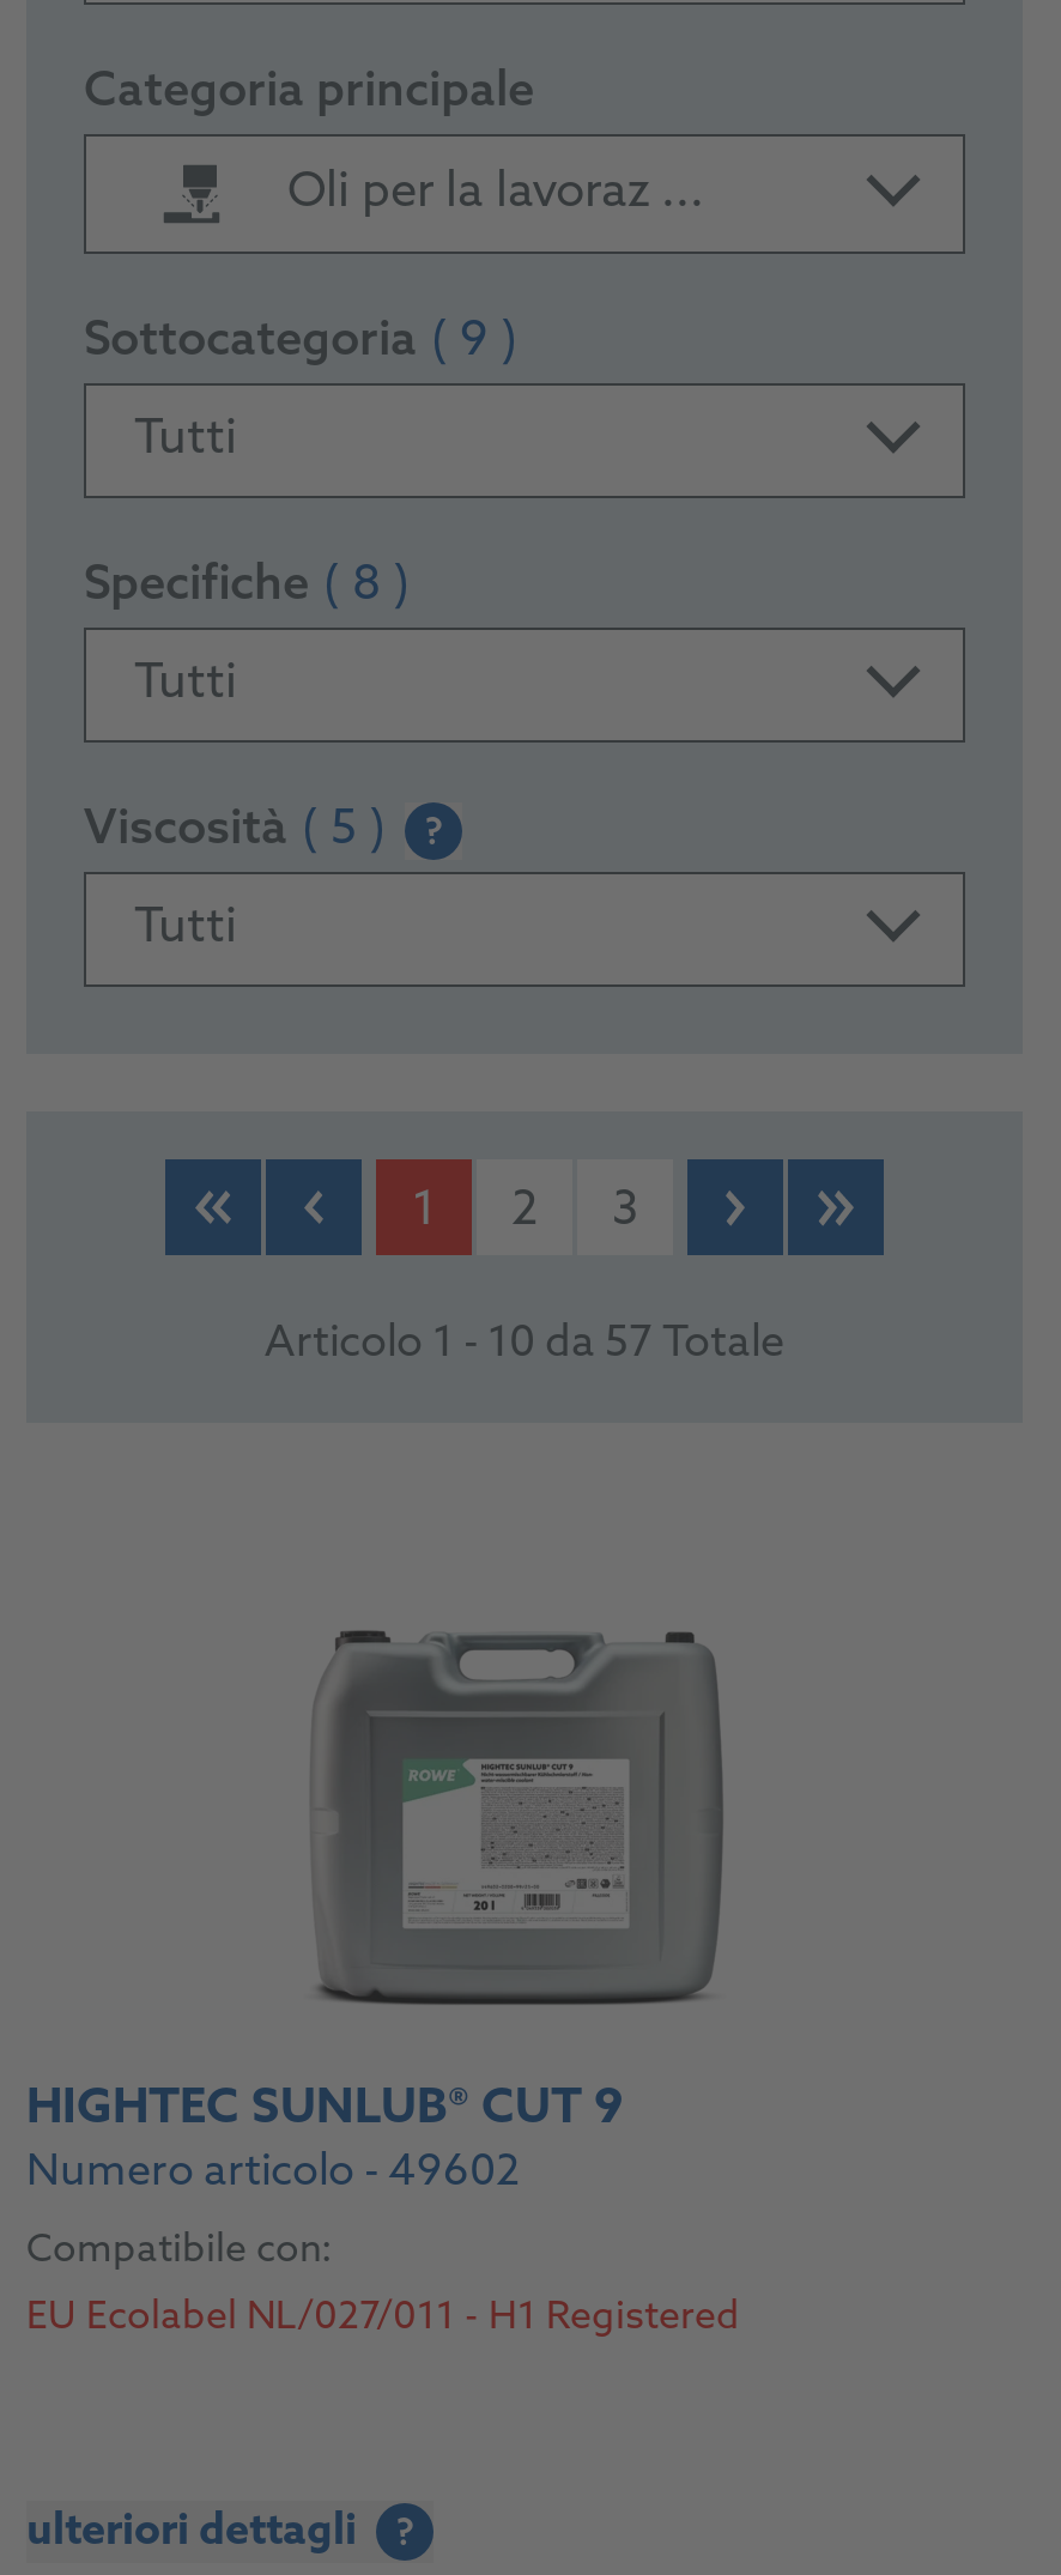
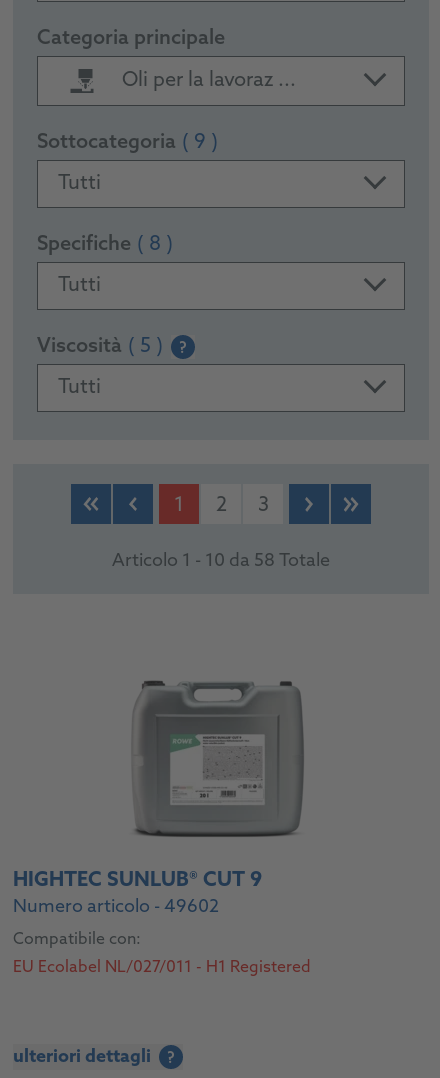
[265,1317,784,1370] Articolo 1 - 10 da 57 Totale -> [112,550,330,572] Articolo 1 - 10 da 58 Totale

